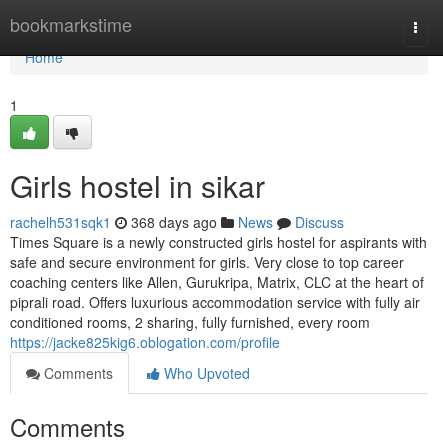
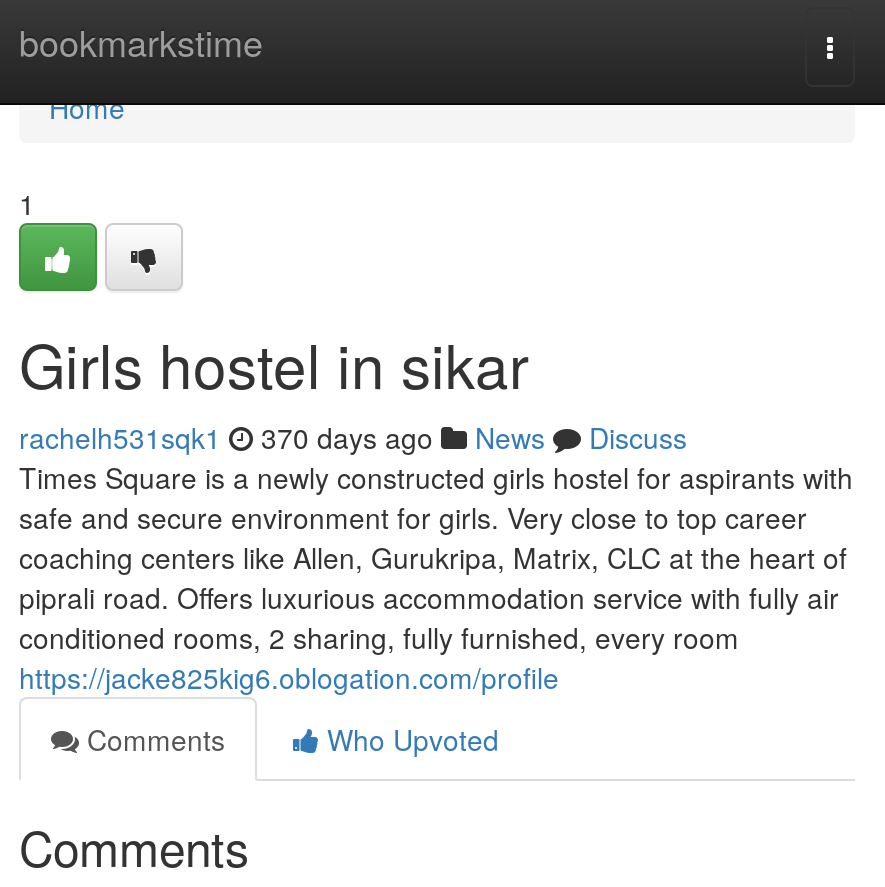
[10,212,344,232] rachelh531sqk1 368 days ago News Discuss -> [19,417,687,457] rachelh531sqk1 370 days ago News Discuss

